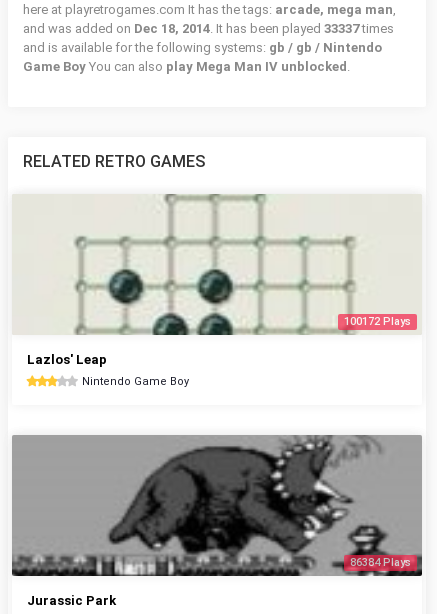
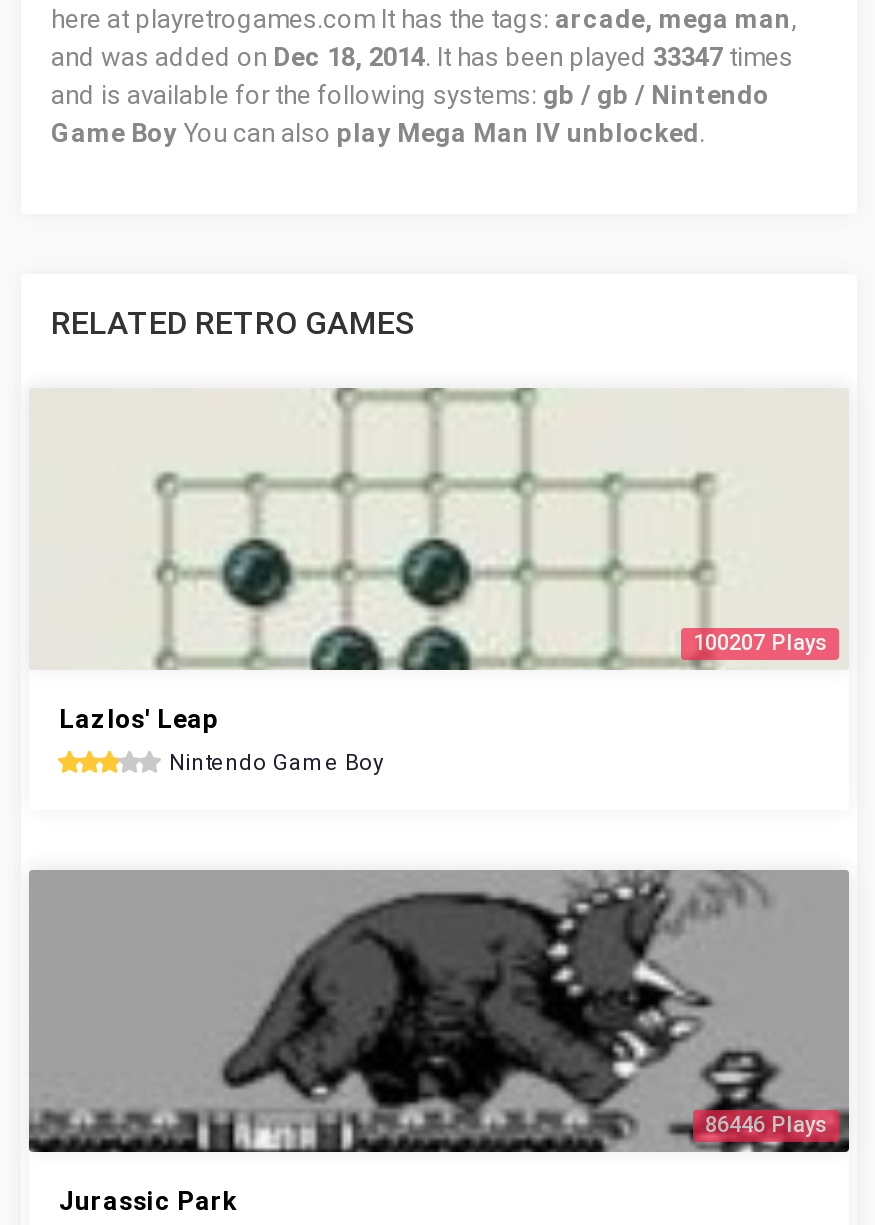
[23,21,394,36] and was added on Dec 18, 2014. It has been played 33337 times -> [51,42,793,72] and was added on Dec 18, 2014. It has been played 33347 times
[344,315,411,328] 100172 Plays -> [693,630,827,656] 100207 Plays
[350,556,411,569] 86384 Plays -> [705,1112,827,1138] 86446 Plays

